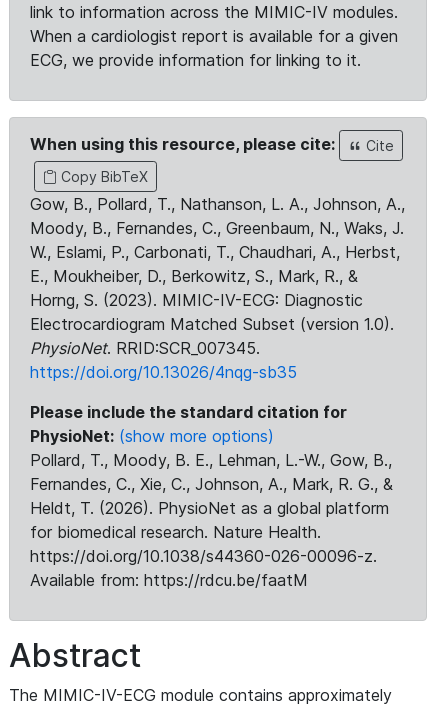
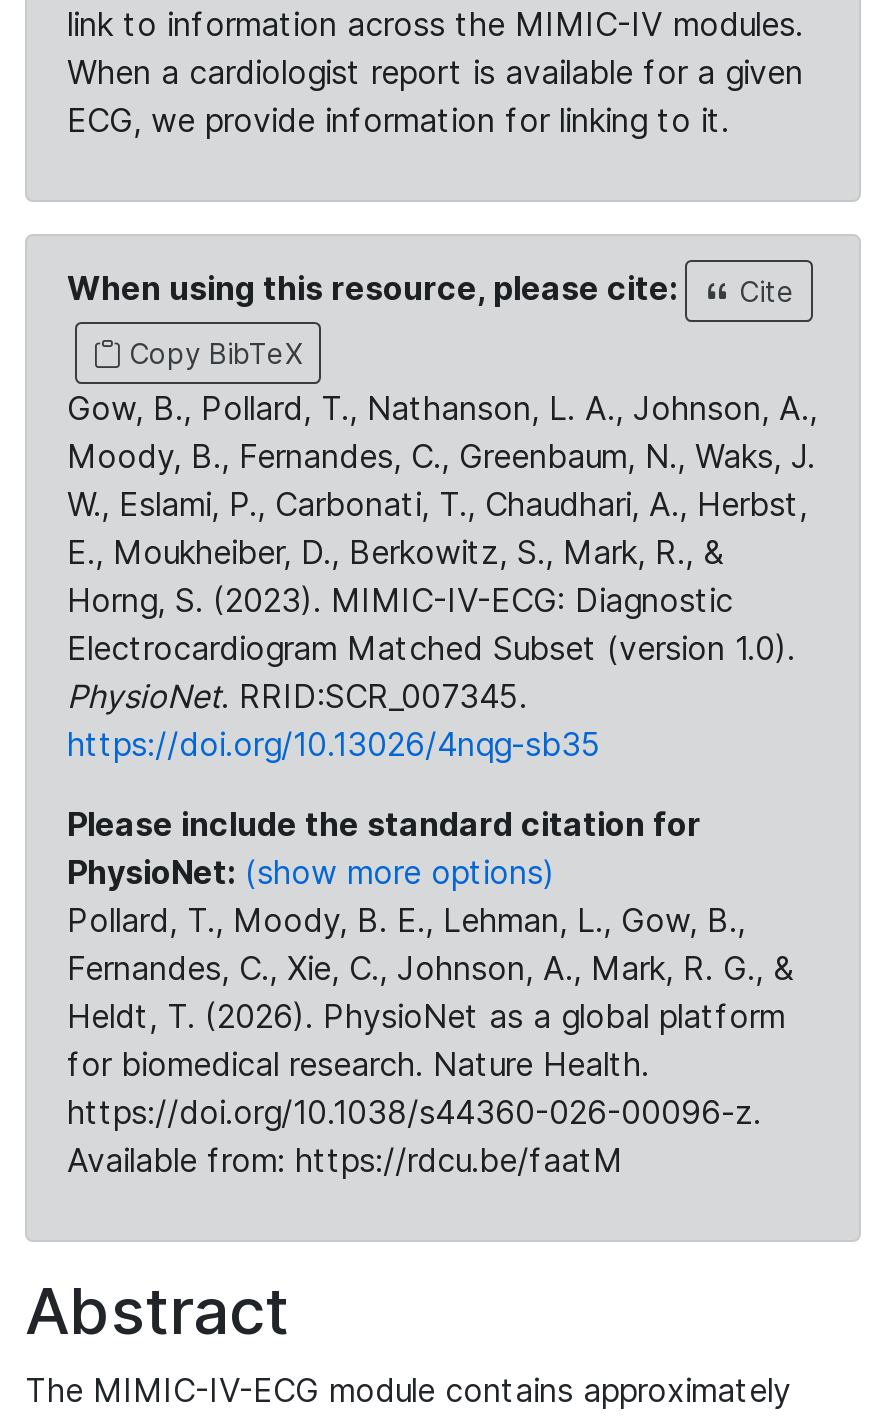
[30,450,392,470] Pollard, T., Moody, B. E., Lehman, L.-W., Gow, B., -> [67,900,745,940] Pollard, T., Moody, B. E., Lehman, L., Gow, B.,

